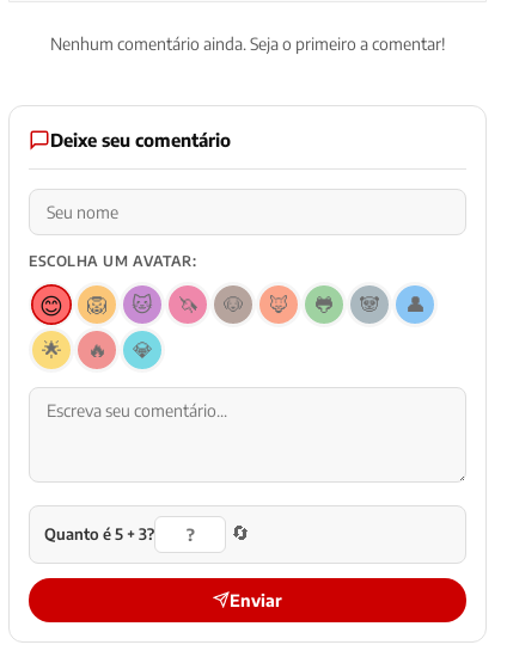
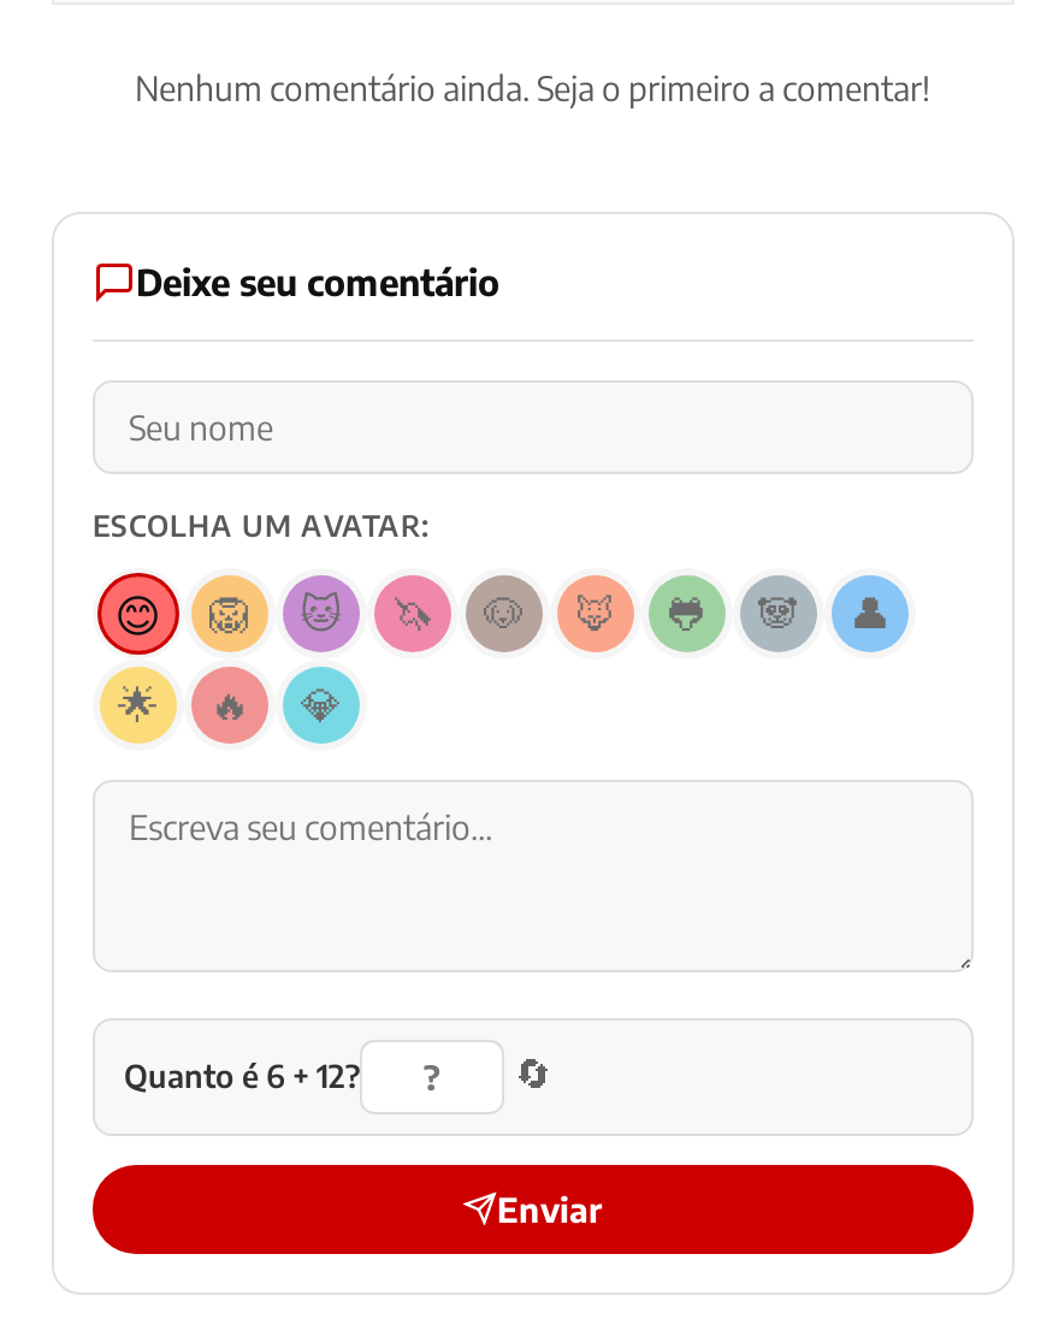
[44,525,154,544] Quanto é 5 + 3? -> [124,1057,360,1096] Quanto é 6 + 12?

